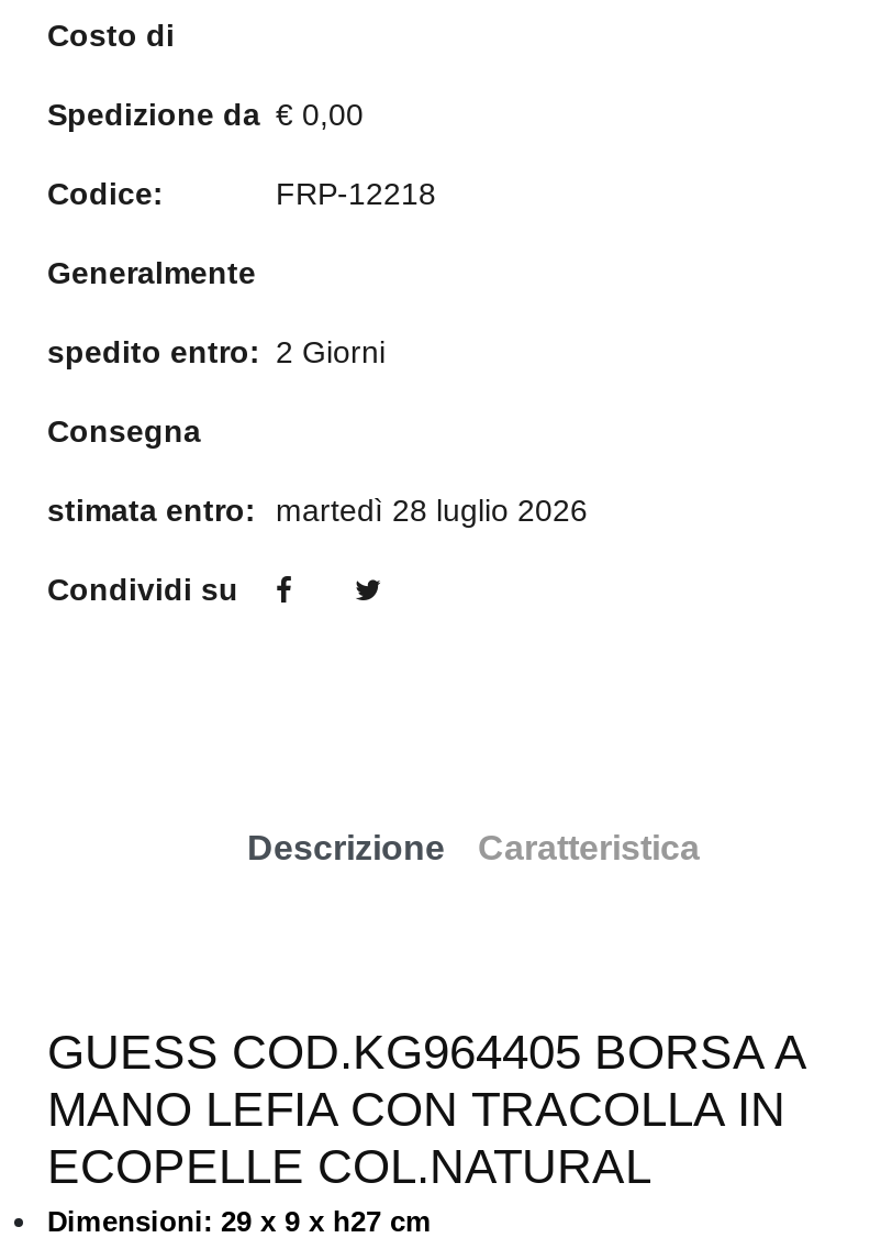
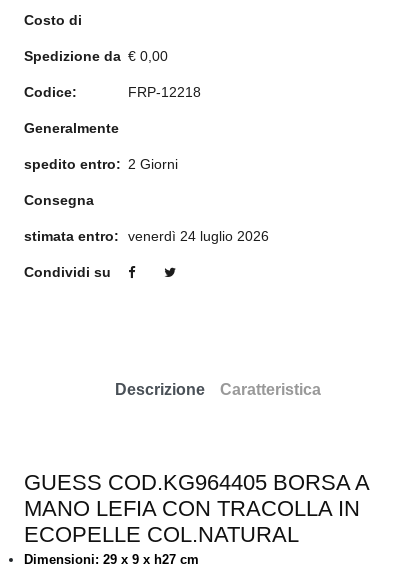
[47,493,588,528] stimata entro: martedì 28 luglio 2026 -> [24,228,269,244] stimata entro: venerdì 24 luglio 2026

